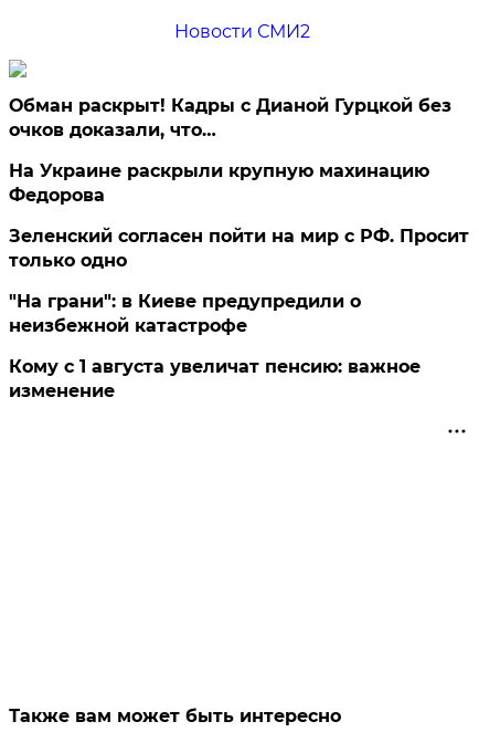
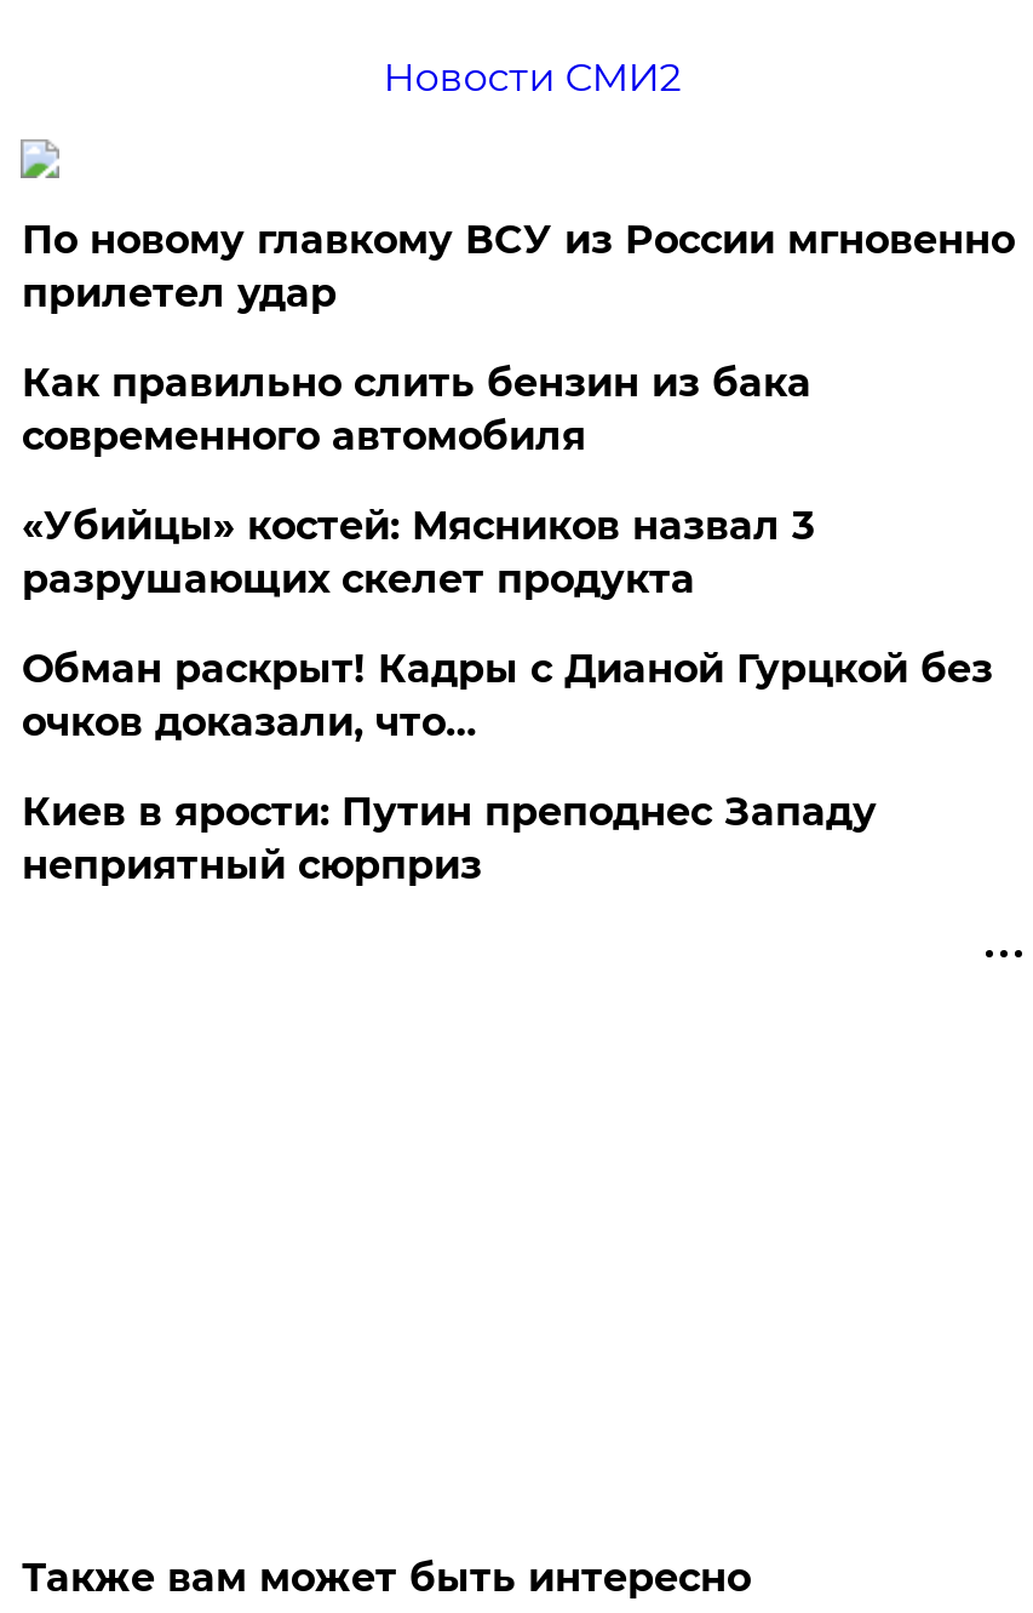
none -> [22,218,1015,604] По новому главкому ВСУ из России мгновенно | прилетел удар | Как правильно слить бензин из бака | современного автомобиля | «Убийцы» костей: Мясников назвал 3 | разрушающих скелет продукта
moved [9,95,452,140] -> [22,647,993,747]: Обман раскрыт! Кадры с Дианой Гурцкой без | очков доказали, что…
[9,160,470,401] На Украине раскрыли крупную махинацию | Федорова | Зеленский согласен пойти на мир с РФ. Просит | только одно | "На грани": в Киеве предупредили о | неизбежной катастрофе | Кому с 1 августа увеличат пенсию: важное | изменение -> [22,790,877,890] Киев в ярости: Путин преподнес Западу | неприятный сюрприз

